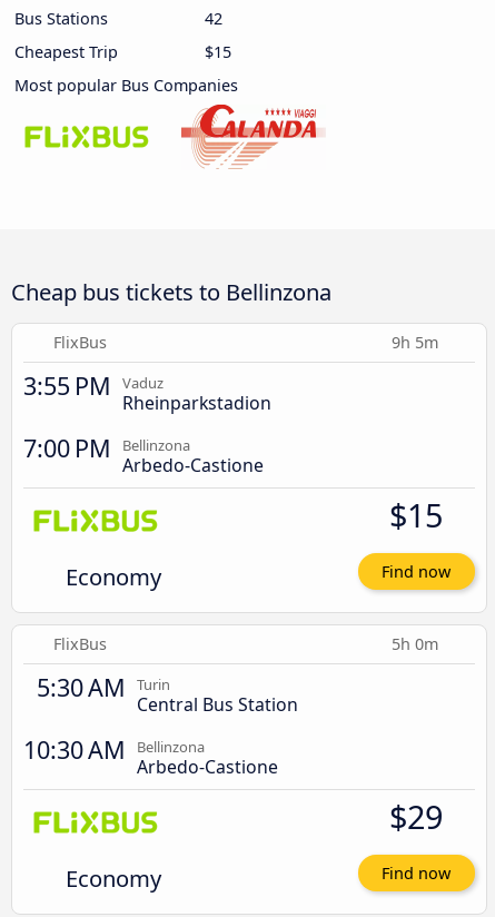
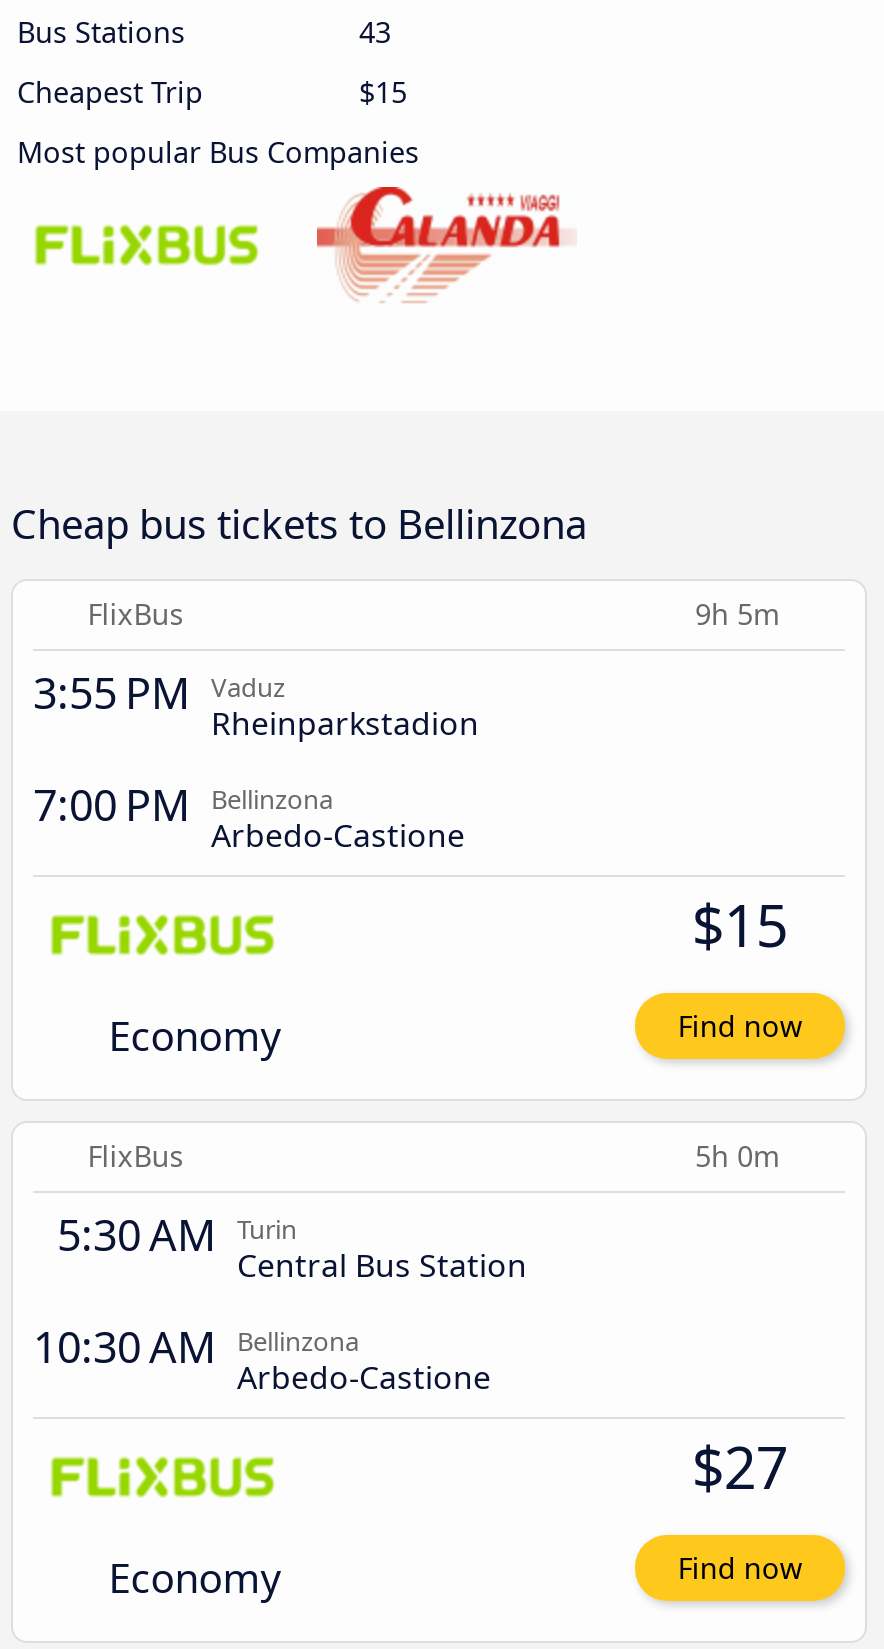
[205,8,222,29] 42 -> [359,13,391,51] 43
[390,794,443,838] $29 -> [692,1427,788,1505] $27

